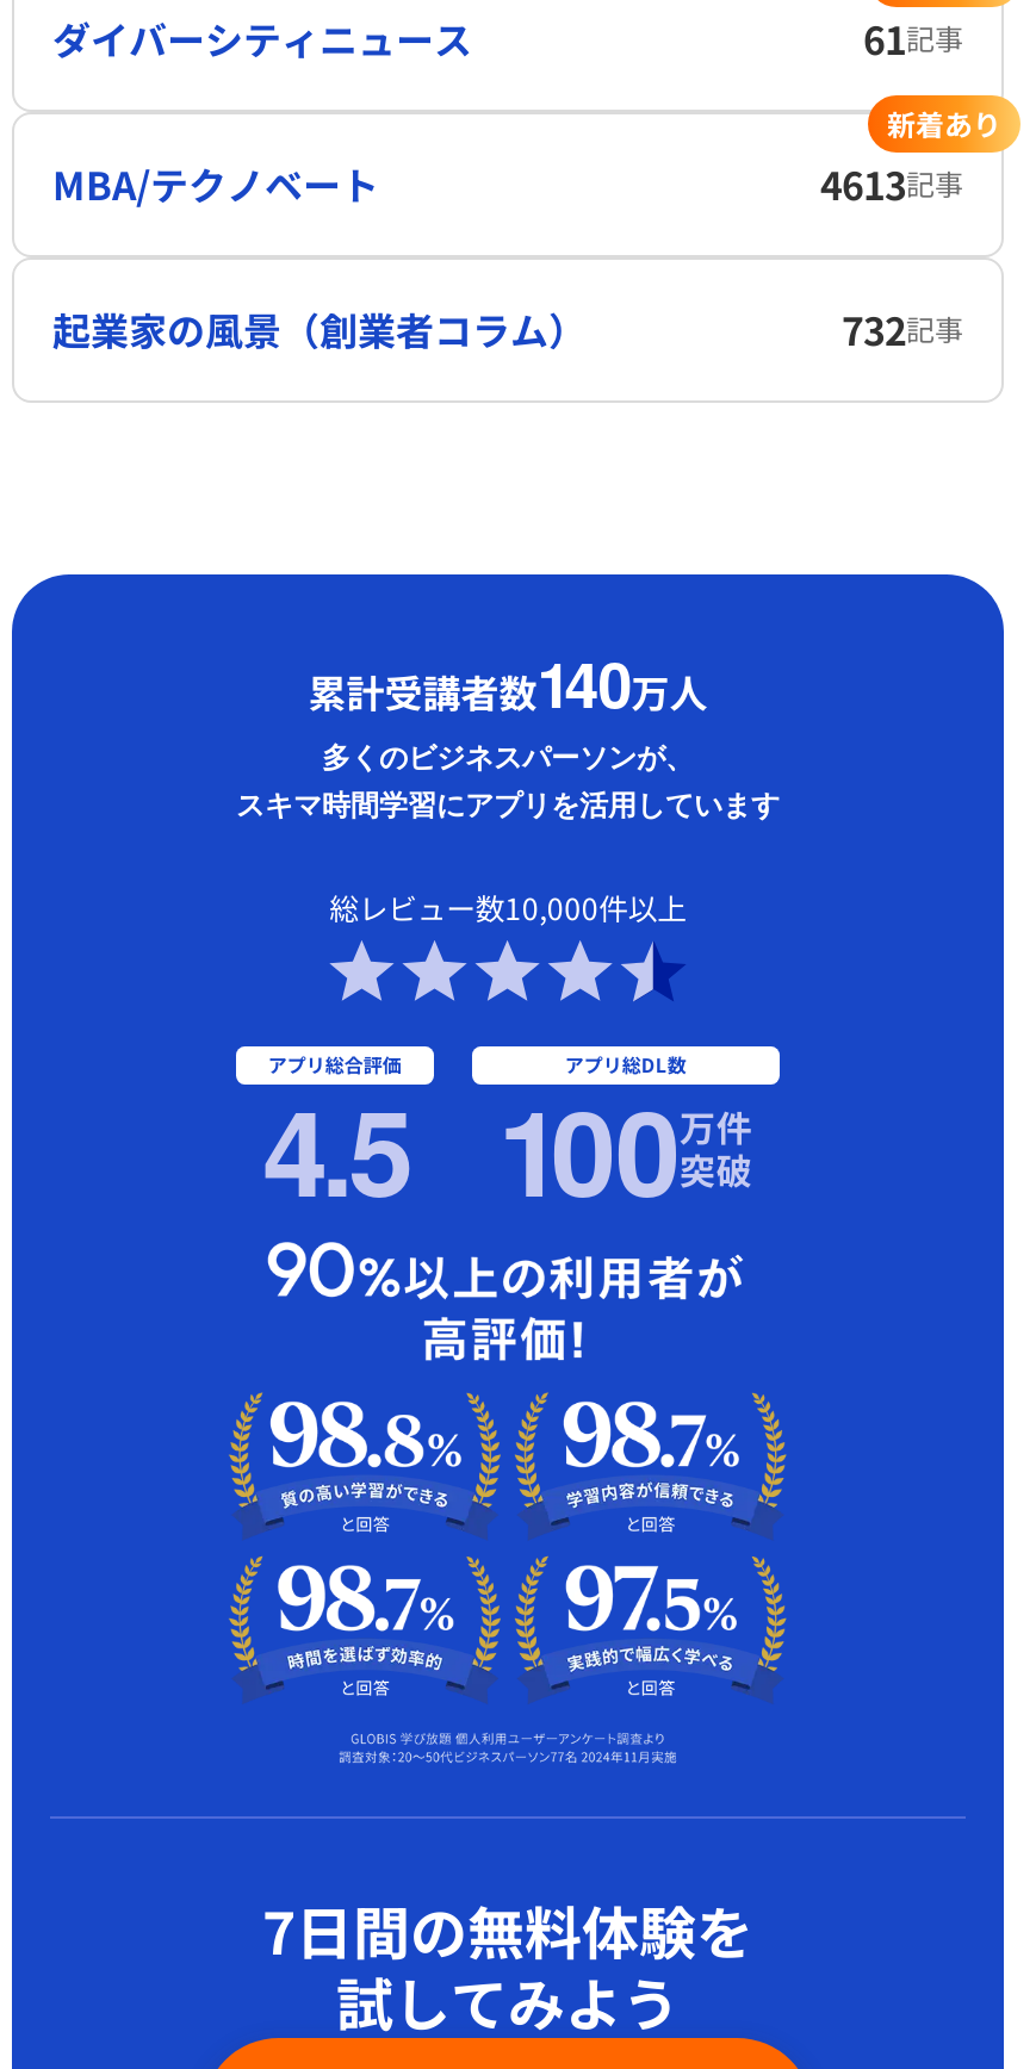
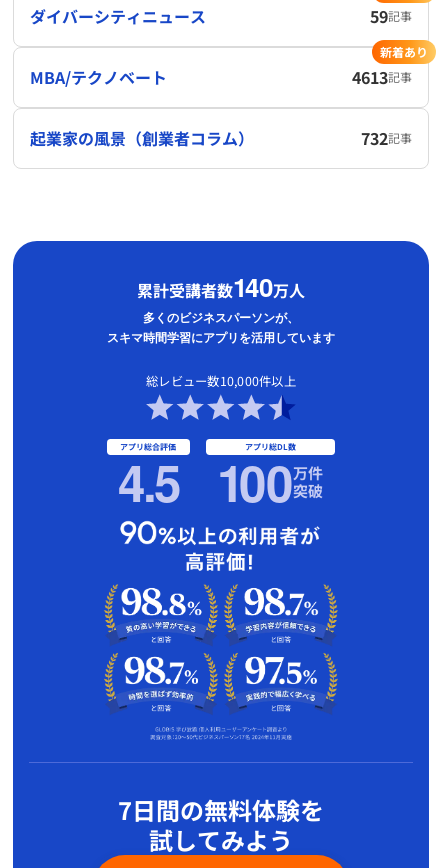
[863,9,963,66] 61記事 -> [370,4,412,28] 59記事

